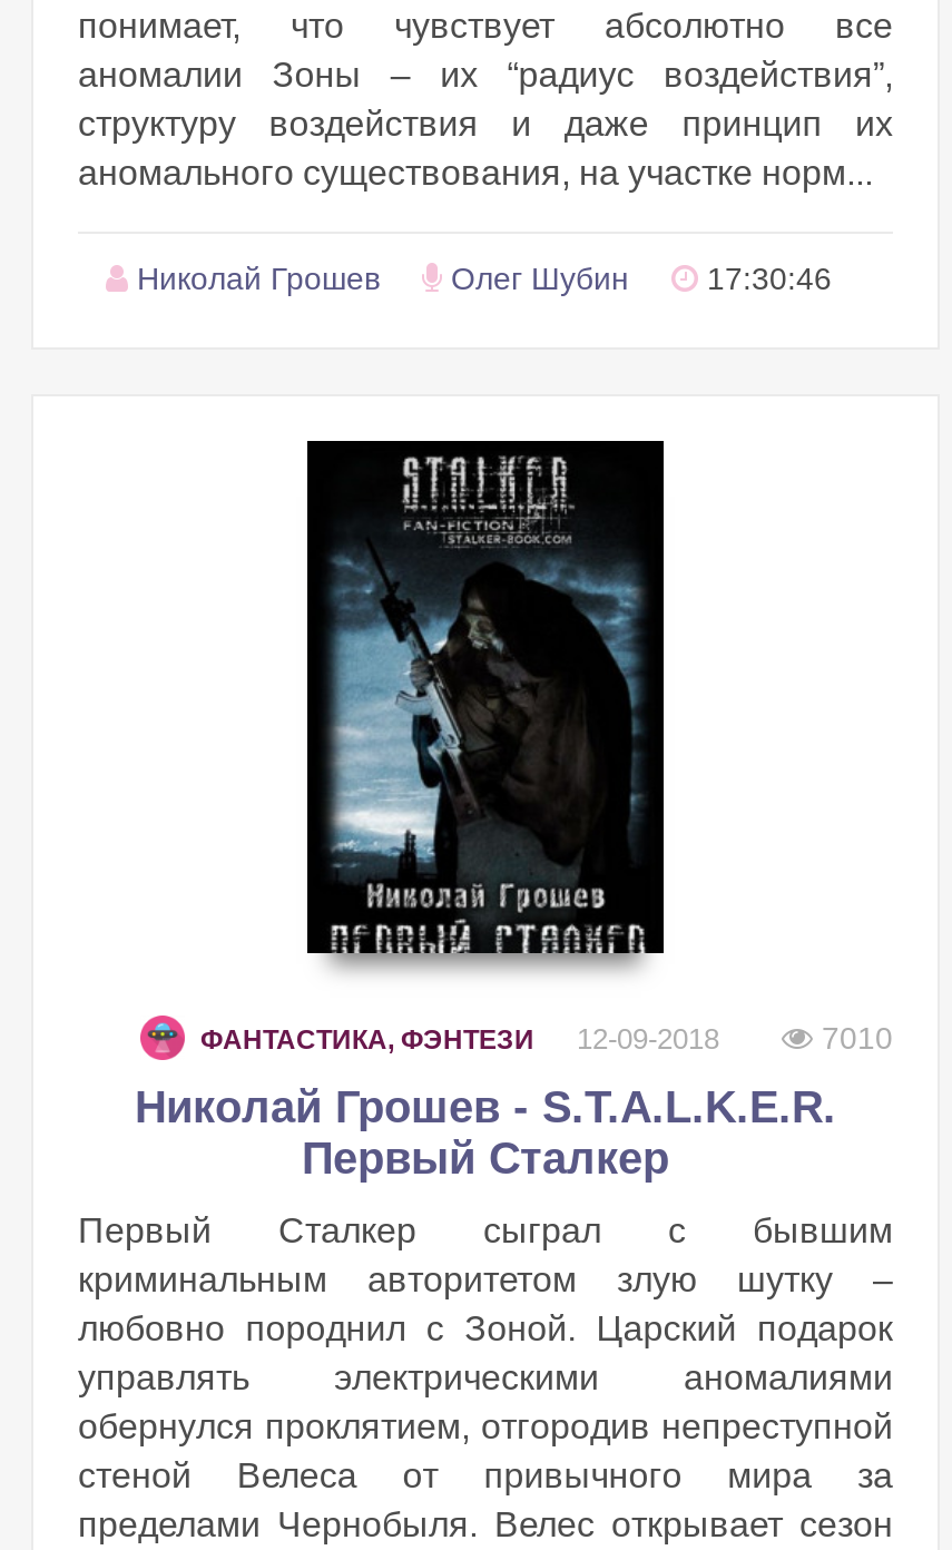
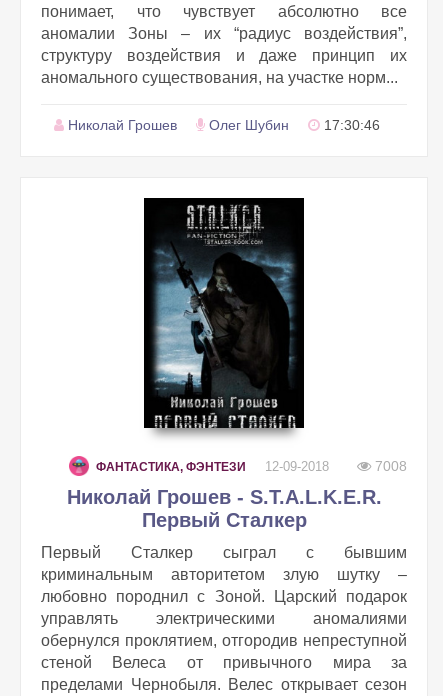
[813,1021,893,1056] 7010 -> [371,458,407,474] 7008

